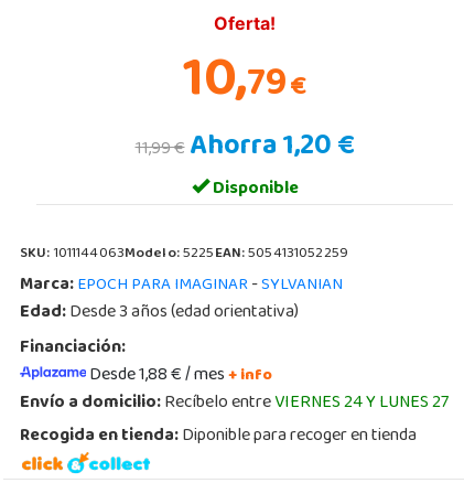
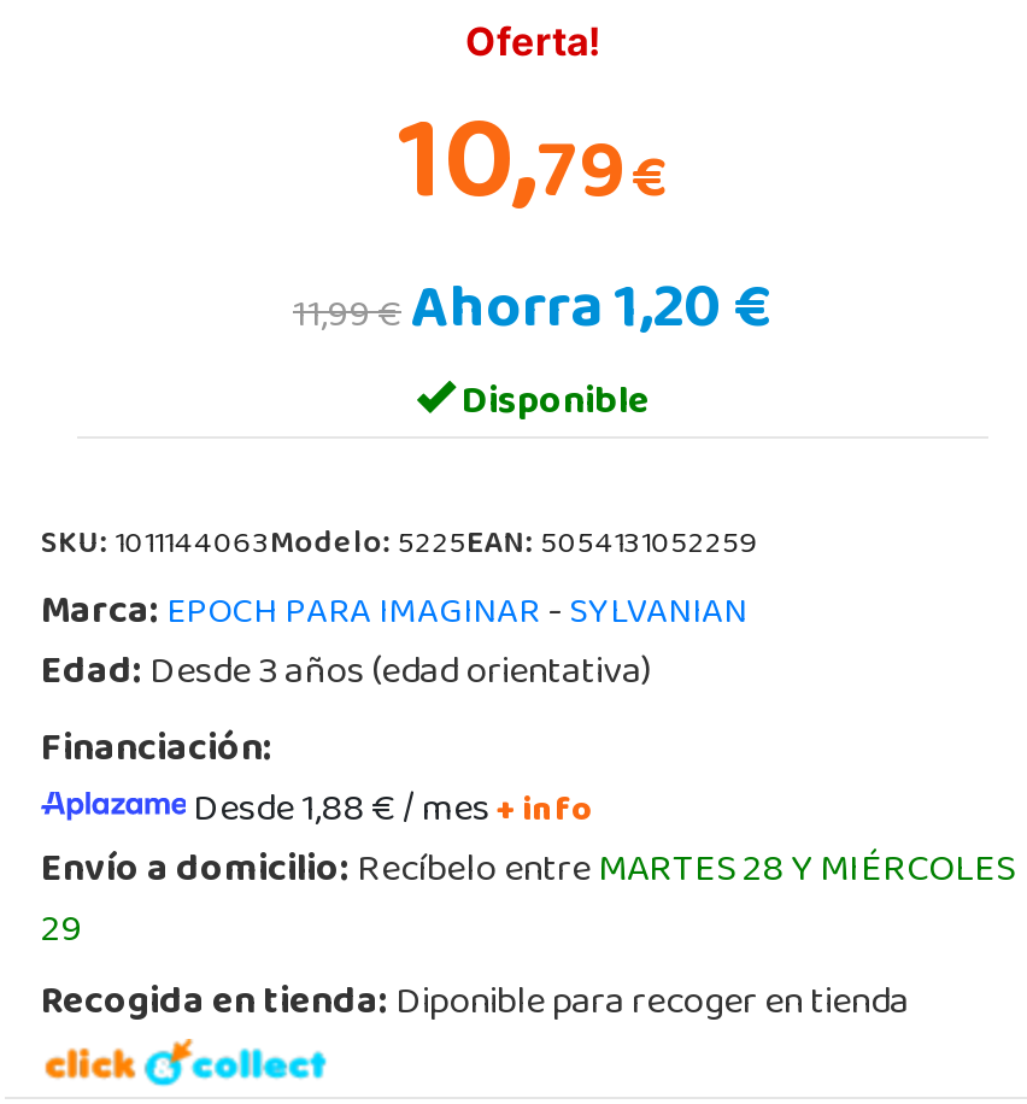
[20,386,449,421] Envío a domicilio: Recíbelo entreVIERNES 24 Y LUNES 27 -> [41,834,1015,971] Envío a domicilio: Recíbelo entreMARTES 28 Y MIÉRCOLES | 29

